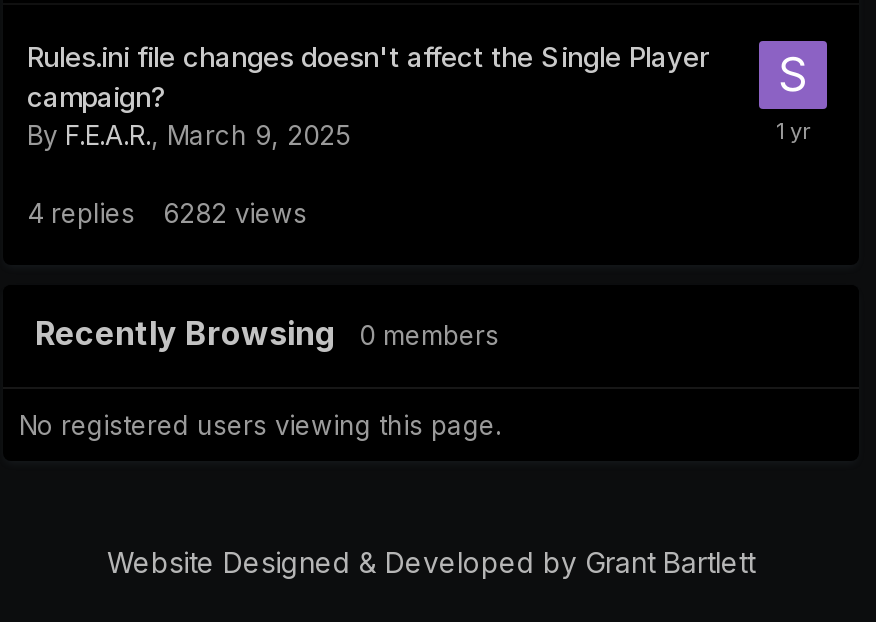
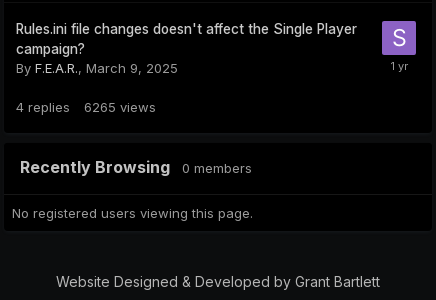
[27,198,307,230] 4 replies 6282 views -> [16,99,156,115] 4 replies 6265 views

